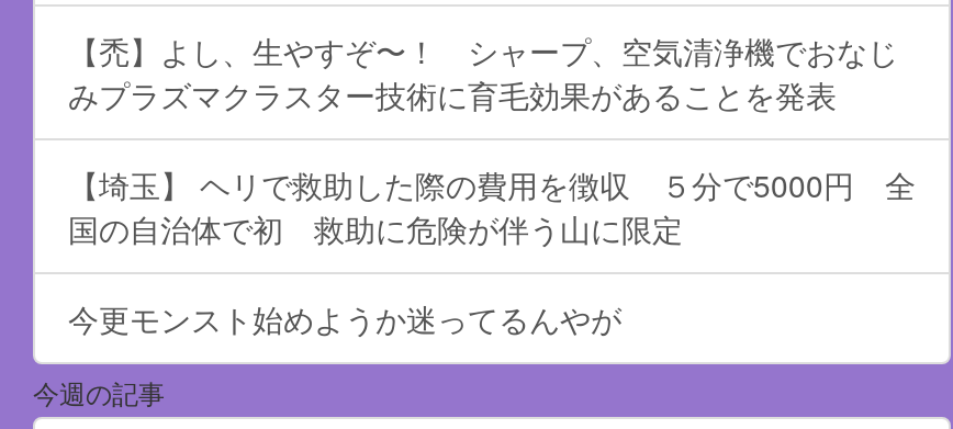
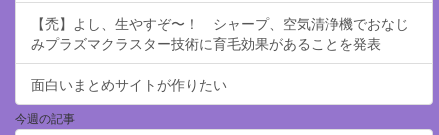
[68,162,916,340] 【埼玉】 ヘリで救助した際の費用を徴収 ５分で5000円 全 | 国の自治体で初 救助に危険が伴う山に限定 | 今更モンスト始めようか迷ってるんやが -> [31,74,227,94] 面白いまとめサイトが作りたい

